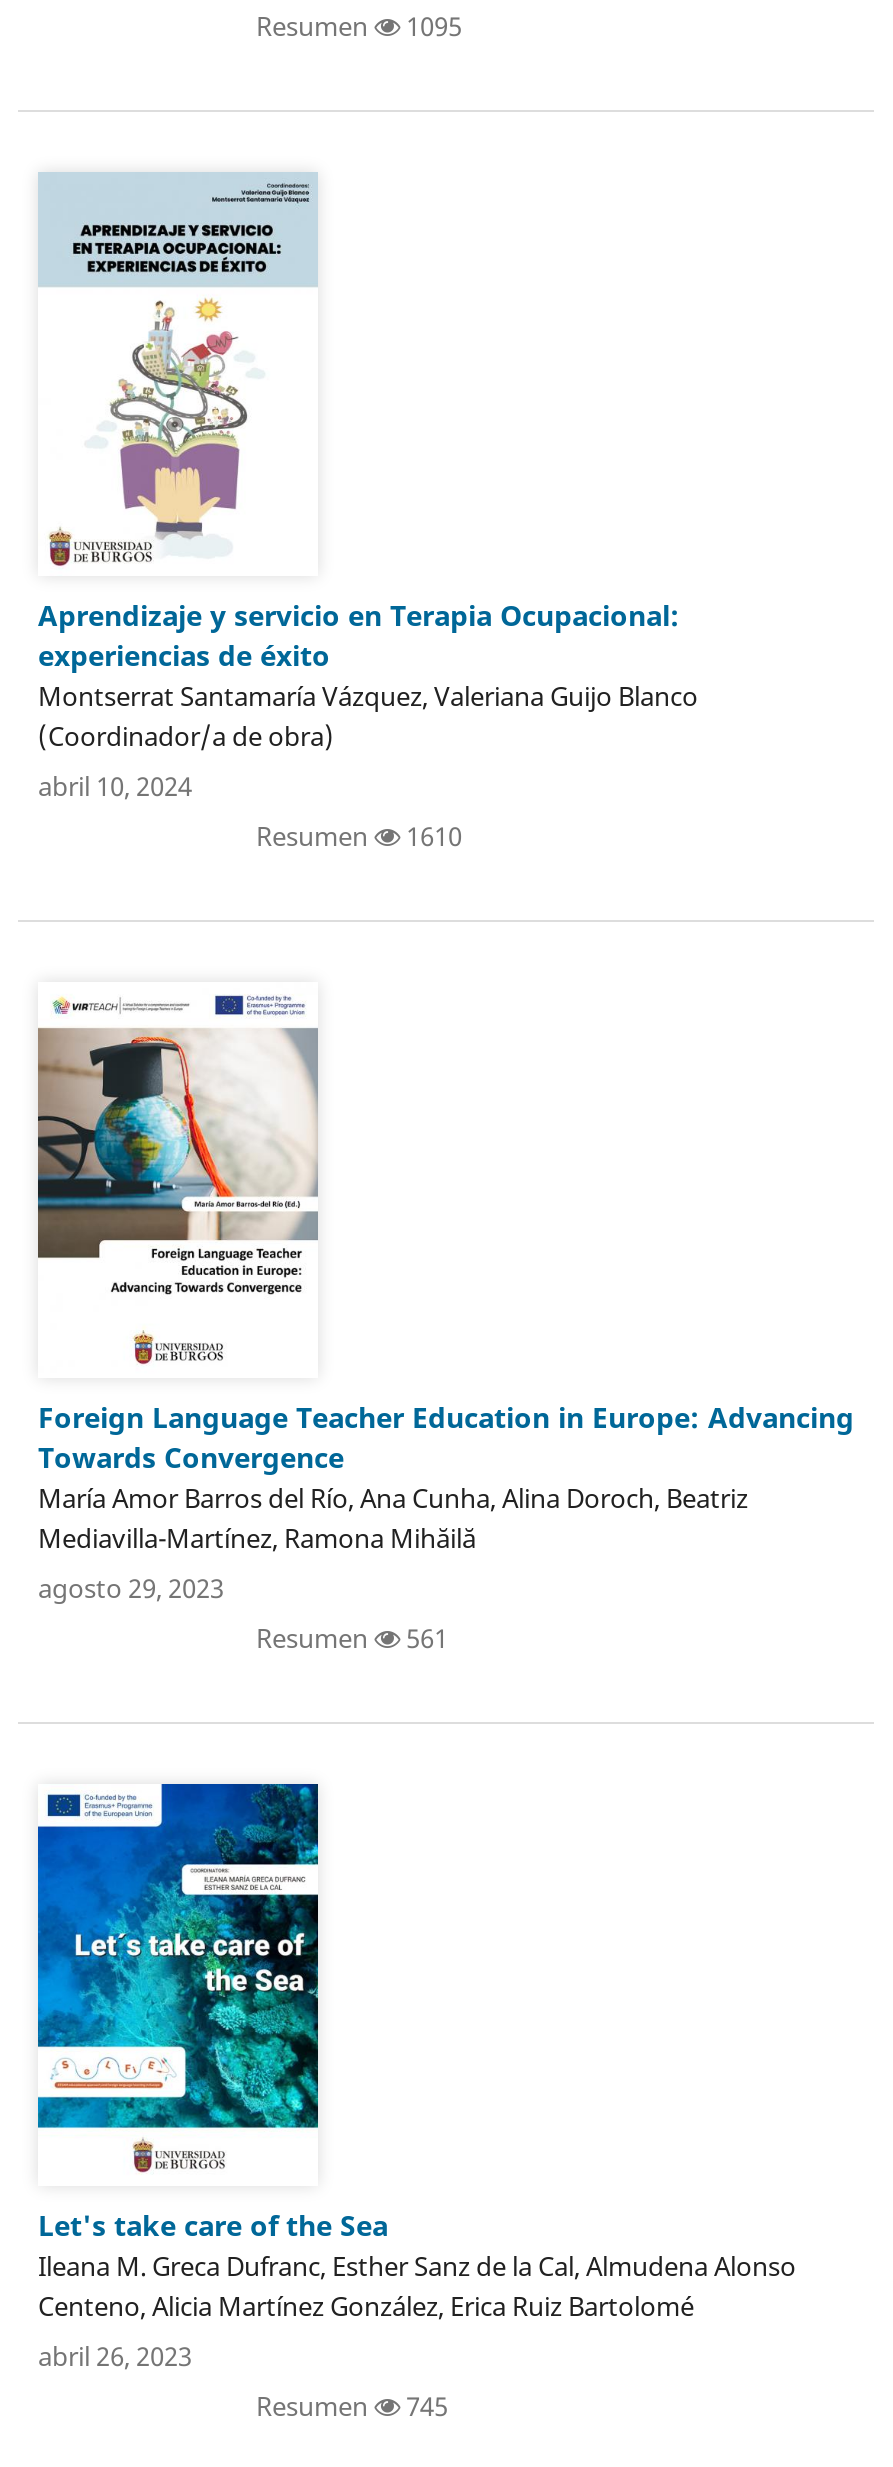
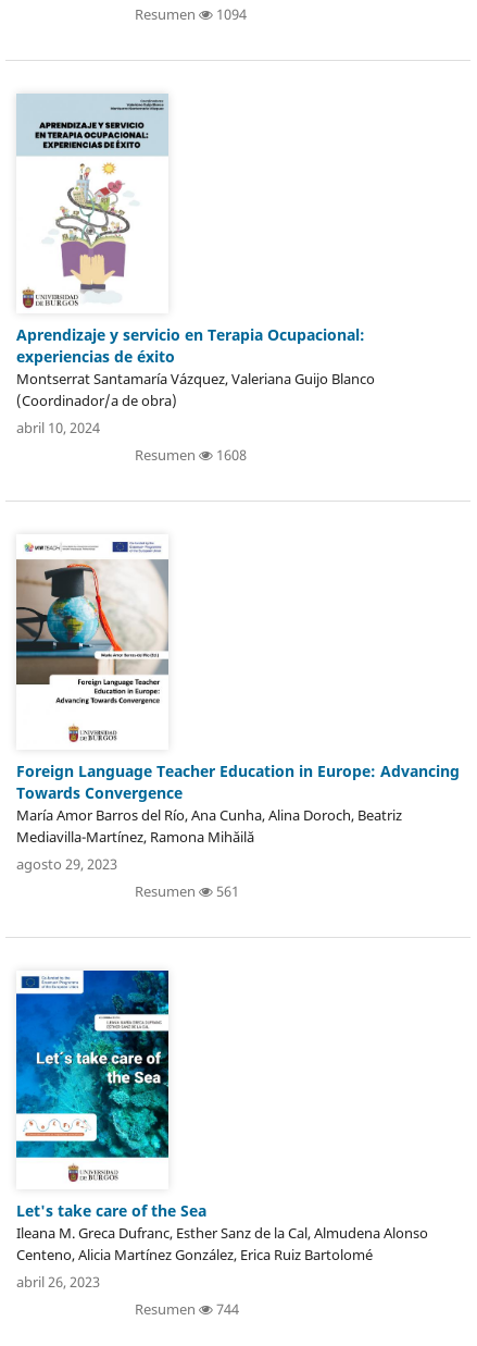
[256,8,462,44] Resumen 1095 -> [135,5,247,24] Resumen 1094
[256,817,462,853] Resumen 1610 -> [135,445,247,464] Resumen 1608
[256,2387,448,2423] Resumen 745 -> [135,1299,239,1318] Resumen 744

